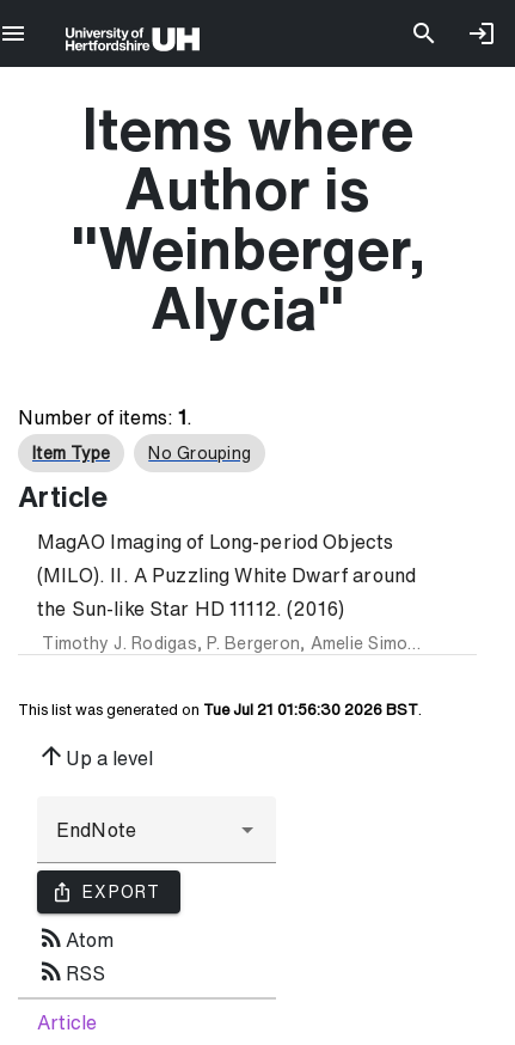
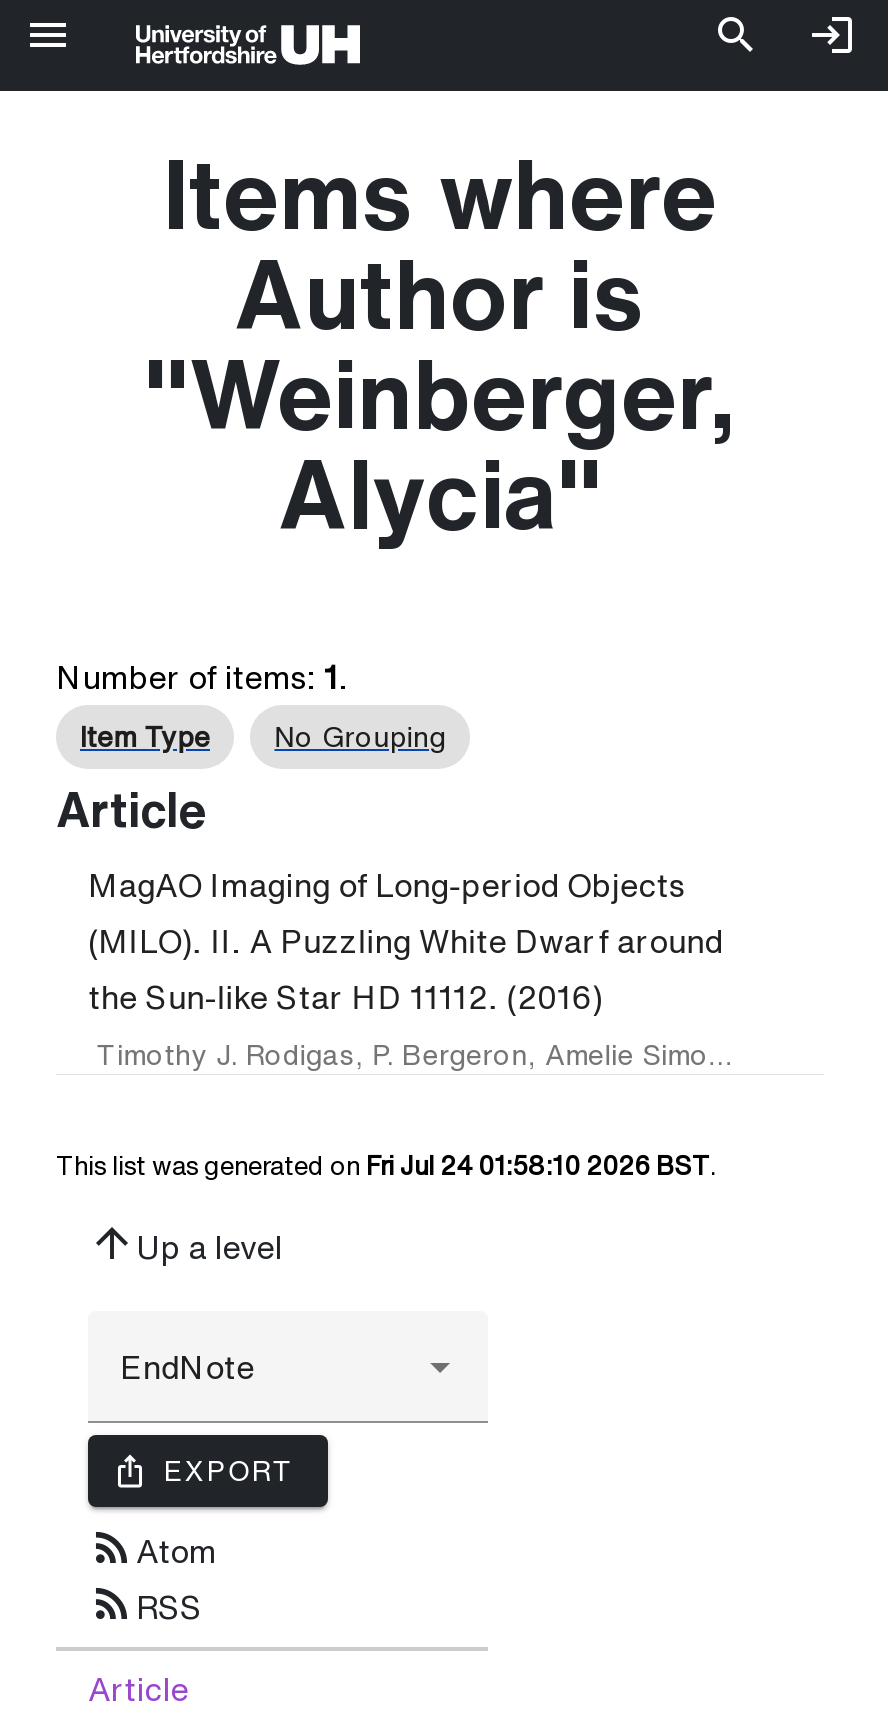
[18,702,422,718] This list was generated on Tue Jul 21 01:56:30 2026 BST. -> [56,1154,716,1180] This list was generated on Fri Jul 24 01:58:10 2026 BST.

